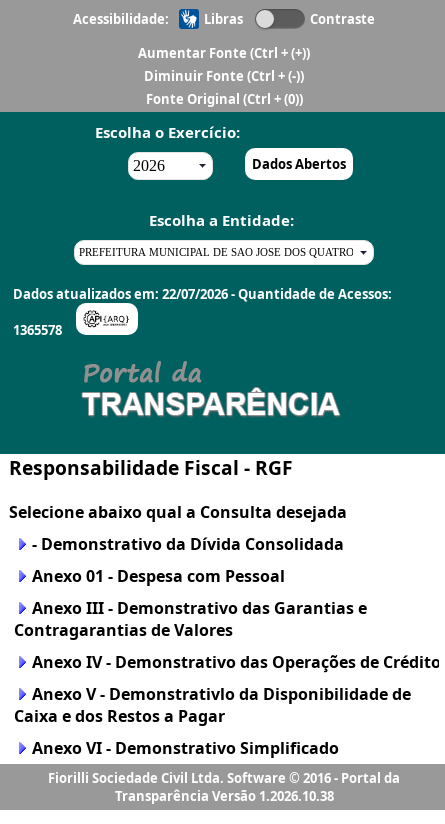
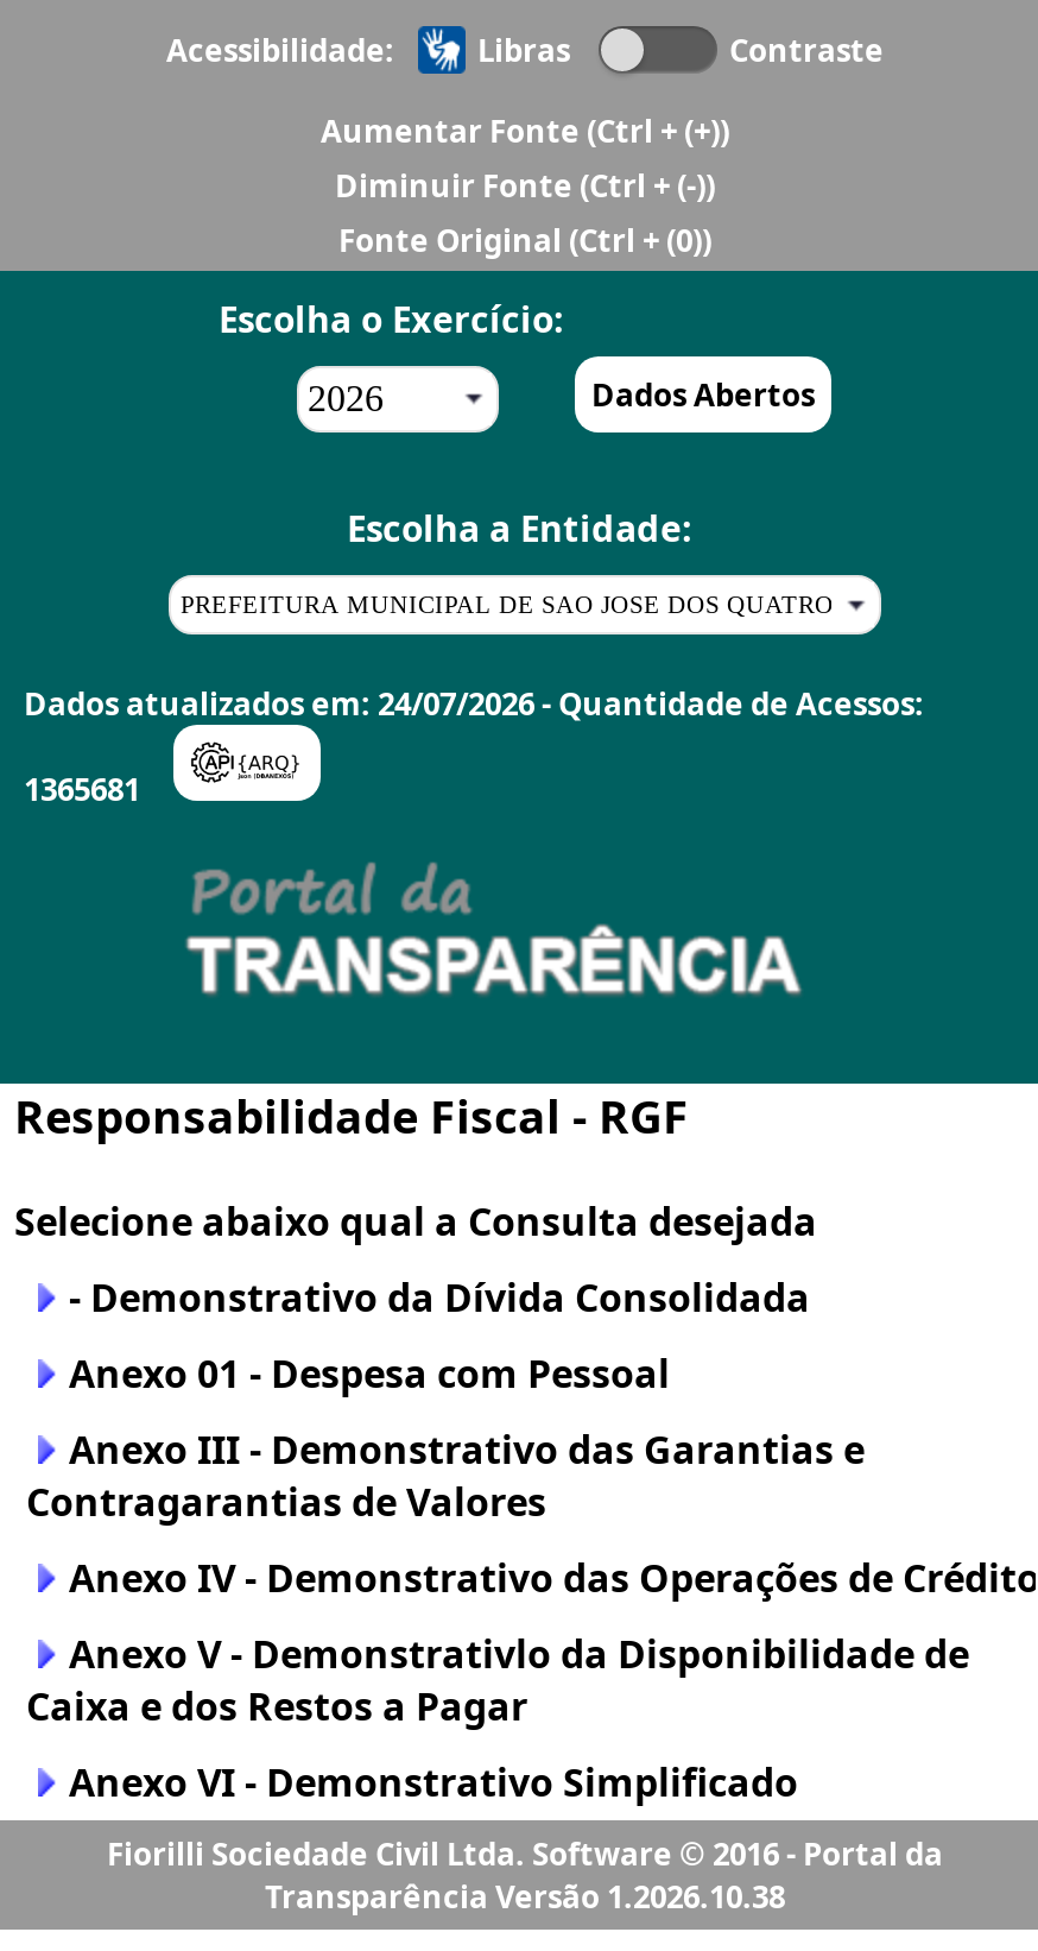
[13,285,392,303] Dados atualizados em: 22/07/2026 - Quantidade de Acessos: -> [24,682,924,725] Dados atualizados em: 24/07/2026 - Quantidade de Acessos:
[13,321,62,339] 1365578 -> [24,768,140,810] 1365681

